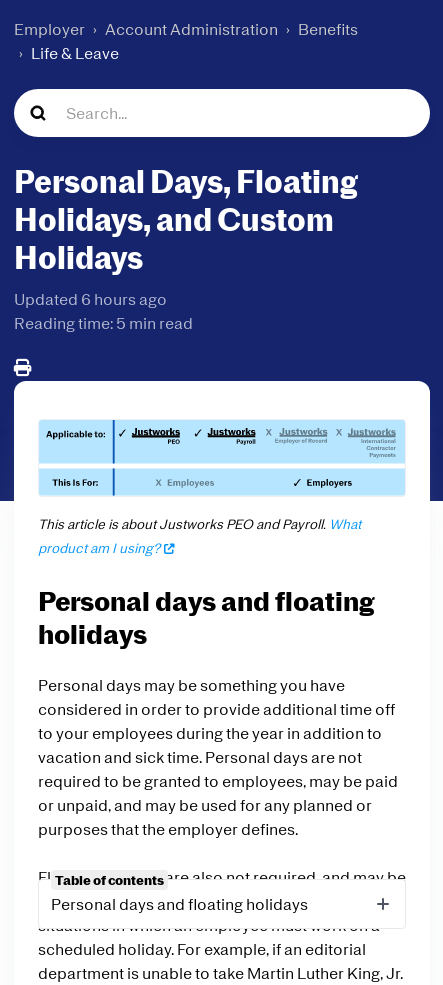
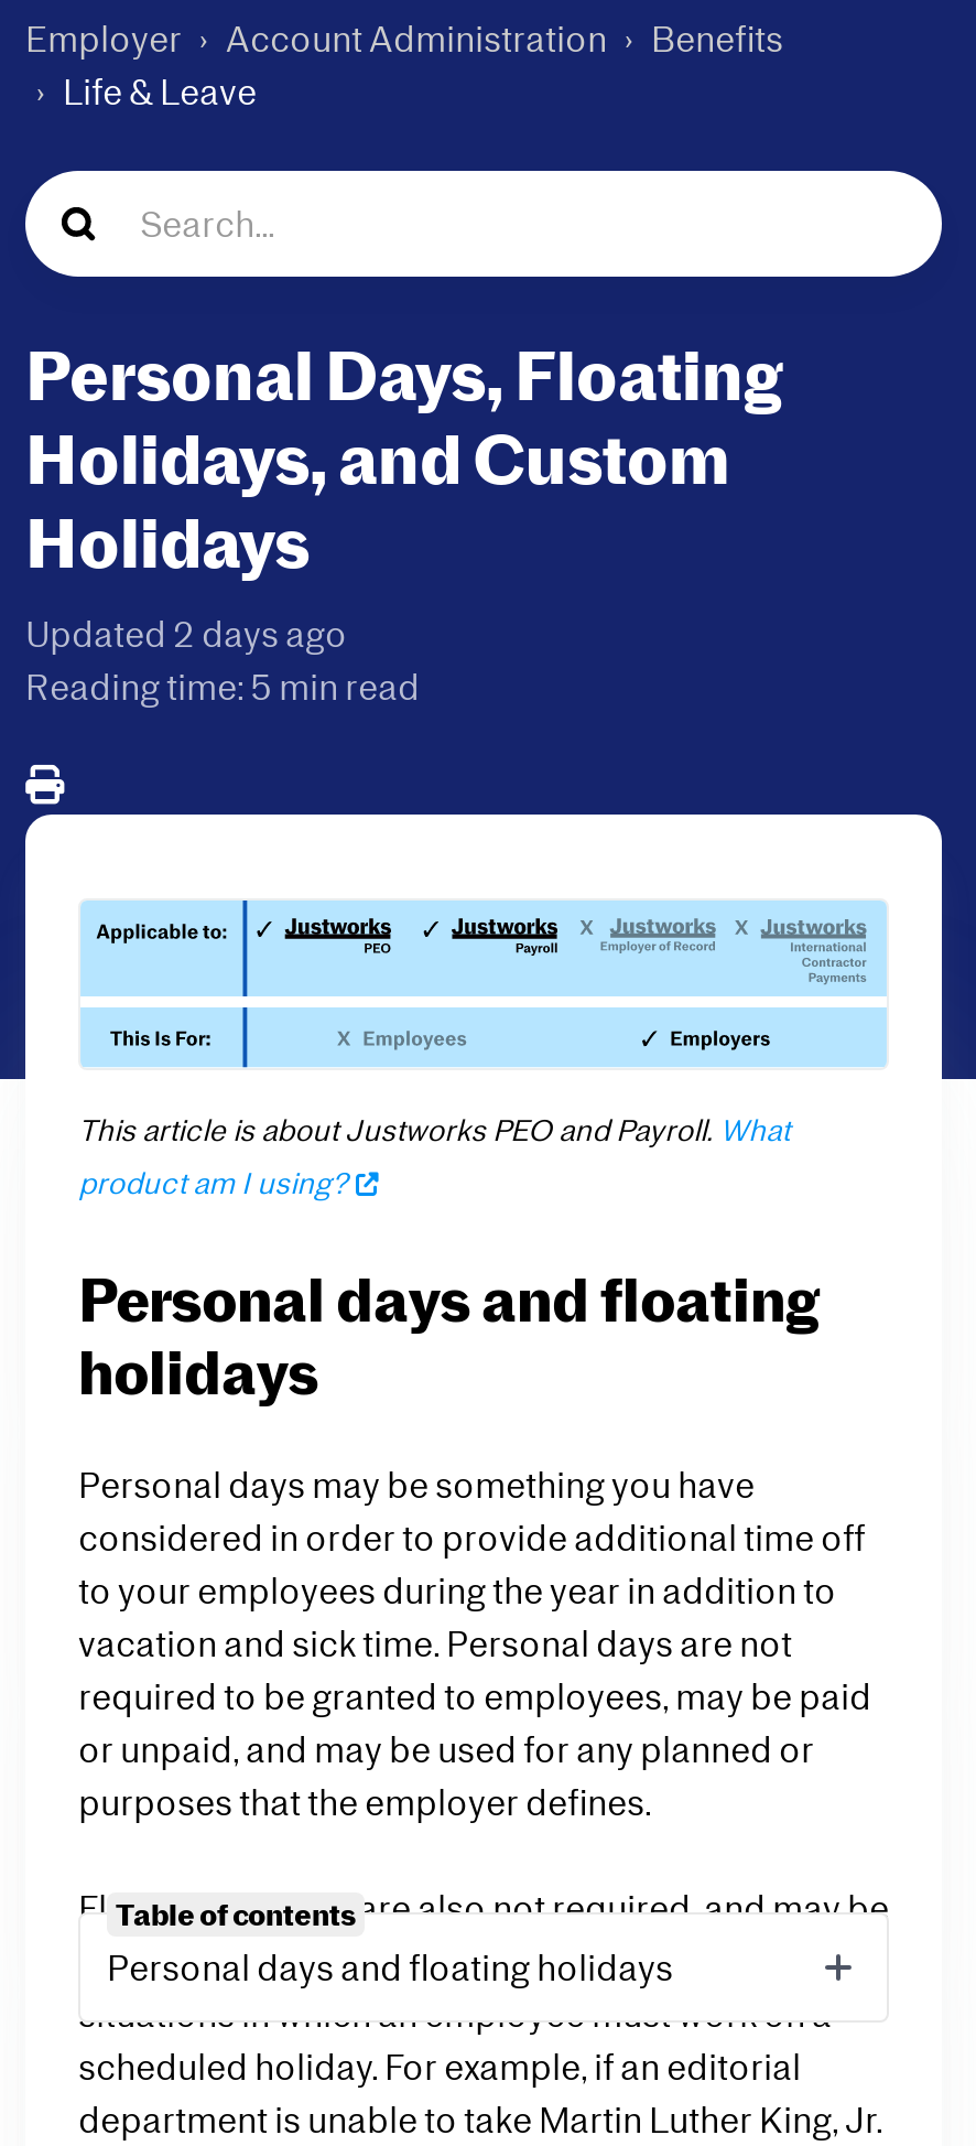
[14,289,167,309] Updated 6 hours ago -> [25,612,347,656] Updated 2 days ago

